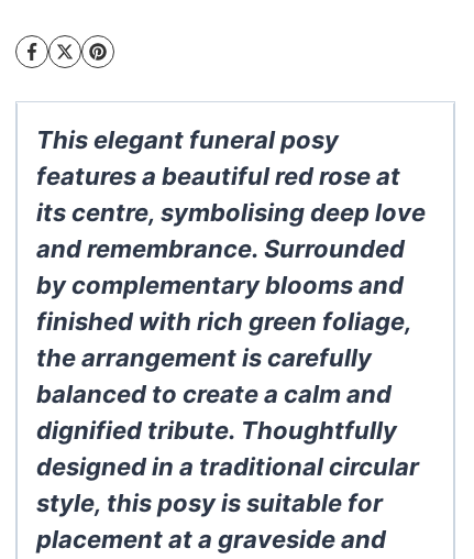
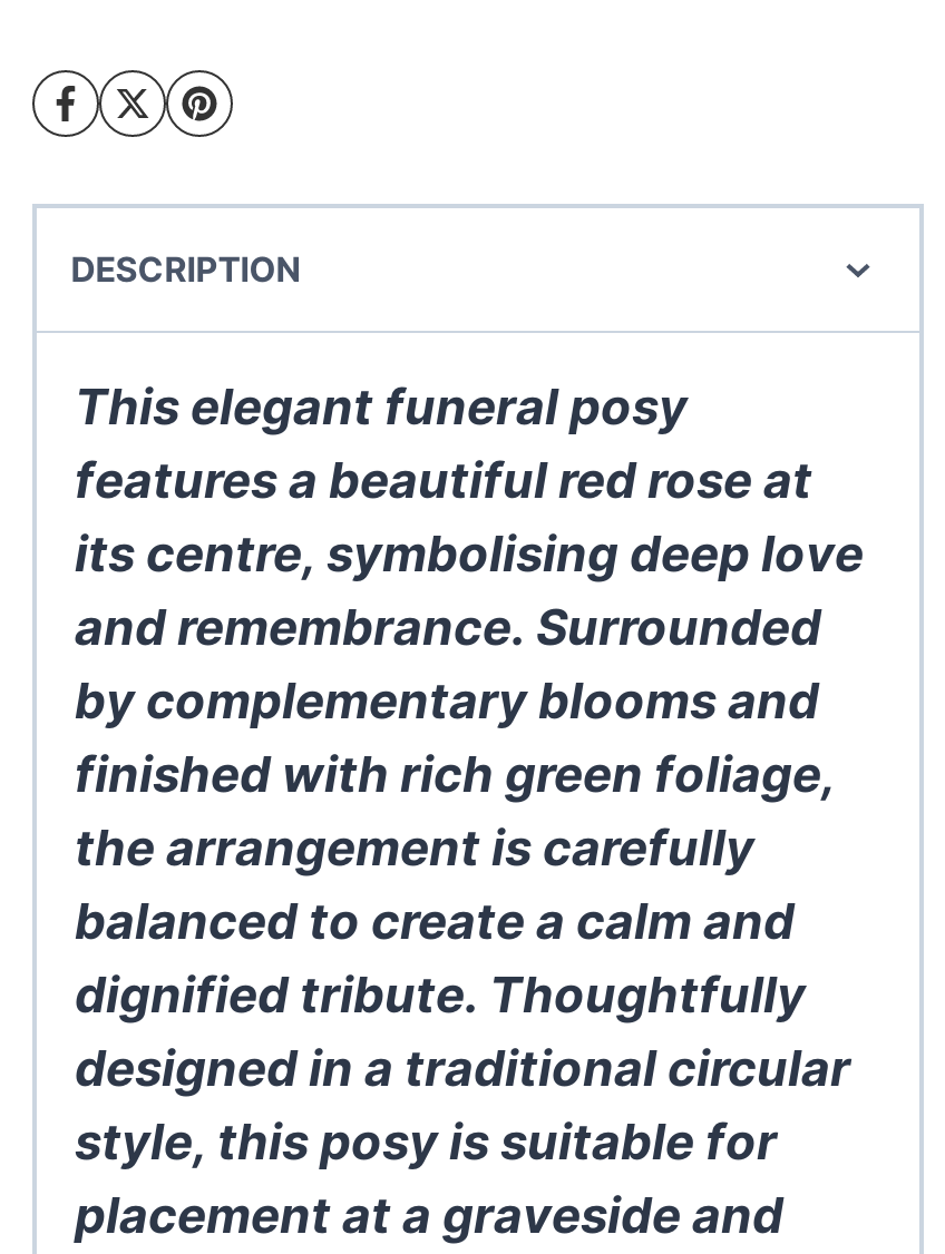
none -> [71,248,300,290] DESCRIPTION

